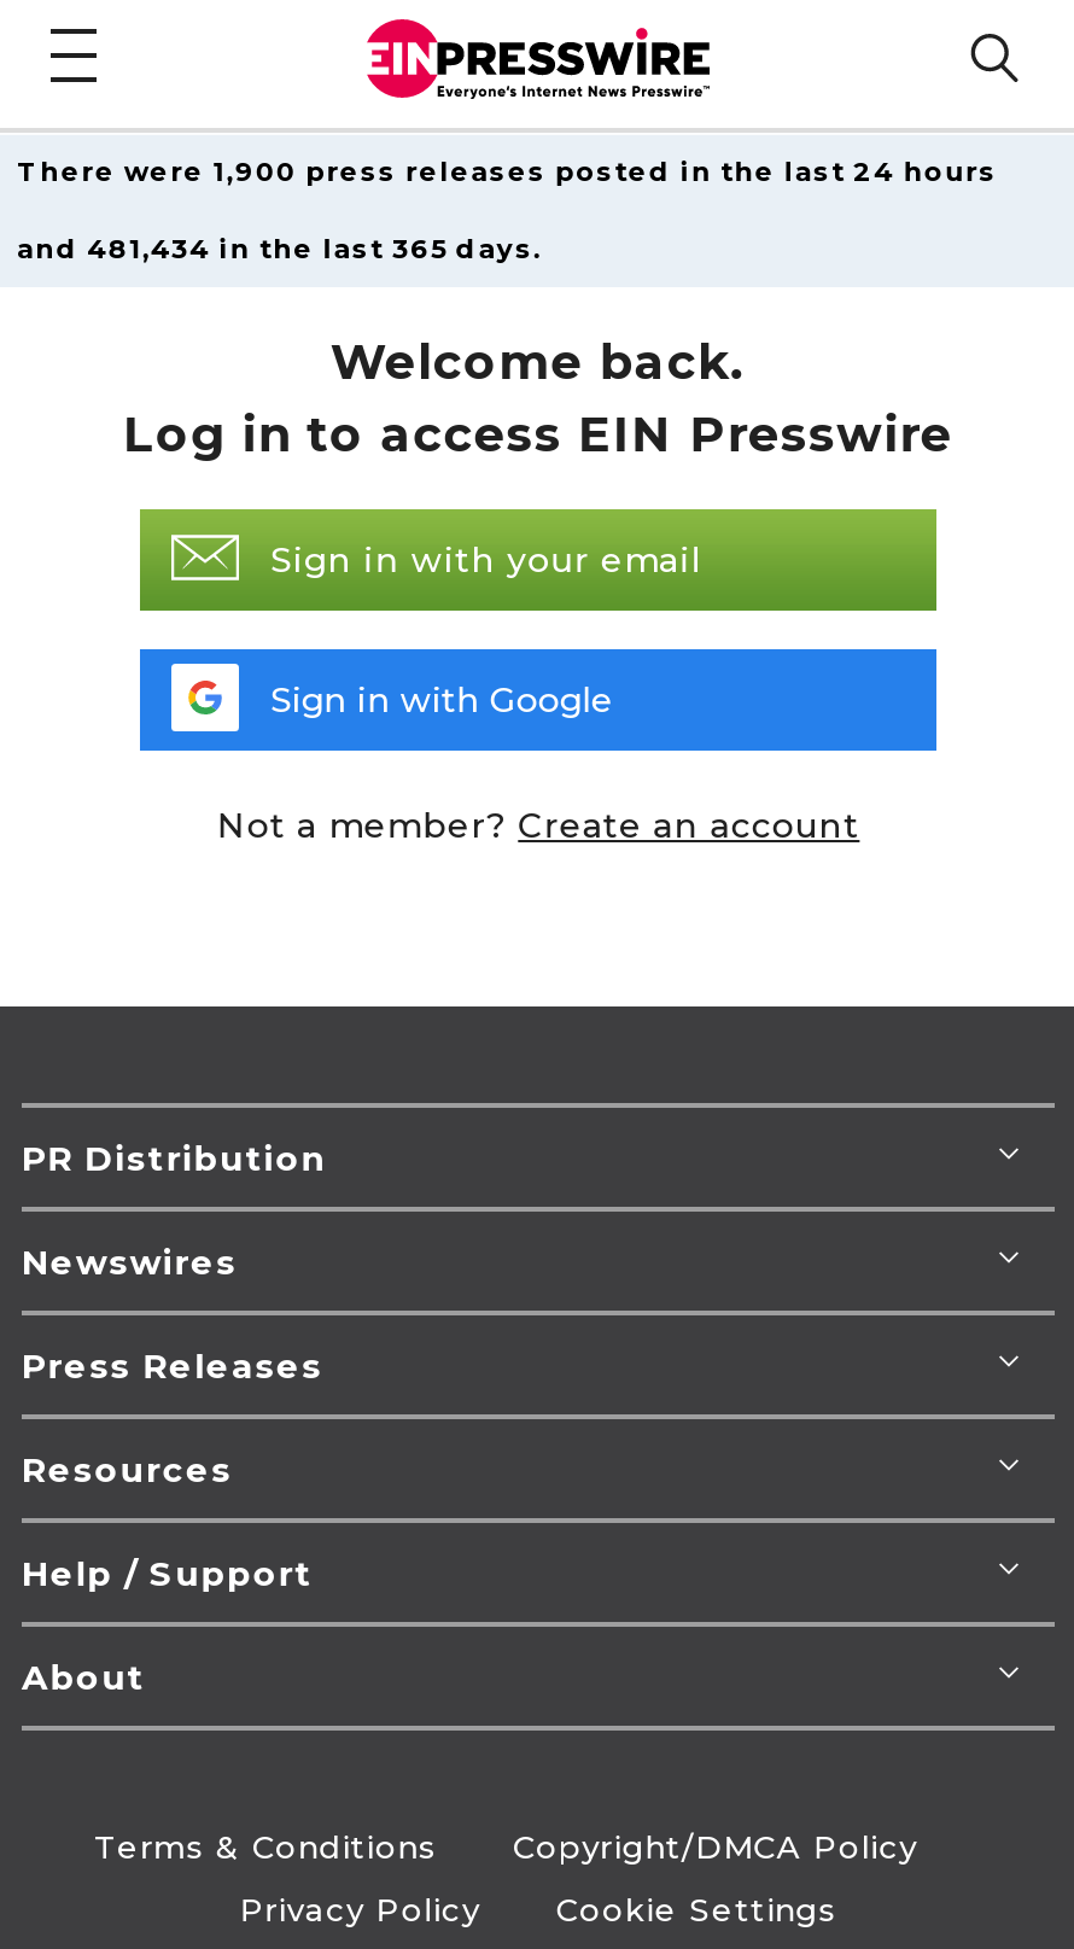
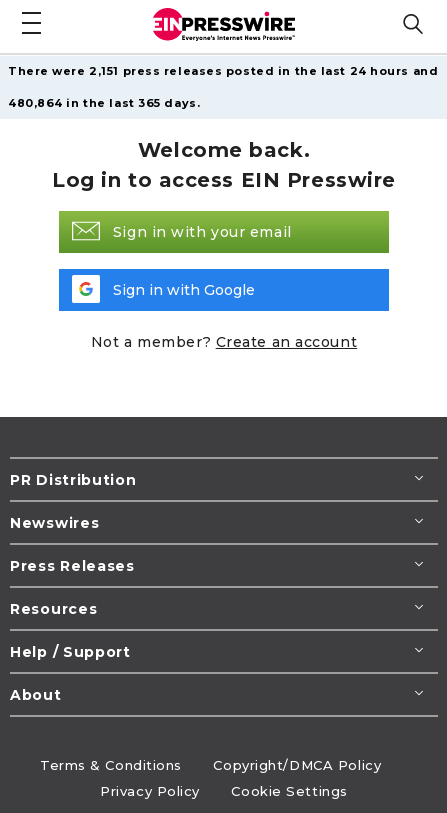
[17,154,997,188] There were 1,900 press releases posted in the last 24 hours -> [8,64,438,78] There were 2,151 press releases posted in the last 24 hours and
[17,232,542,265] and 481,434 in the last 365 days. -> [8,96,200,110] 480,864 in the last 365 days.

